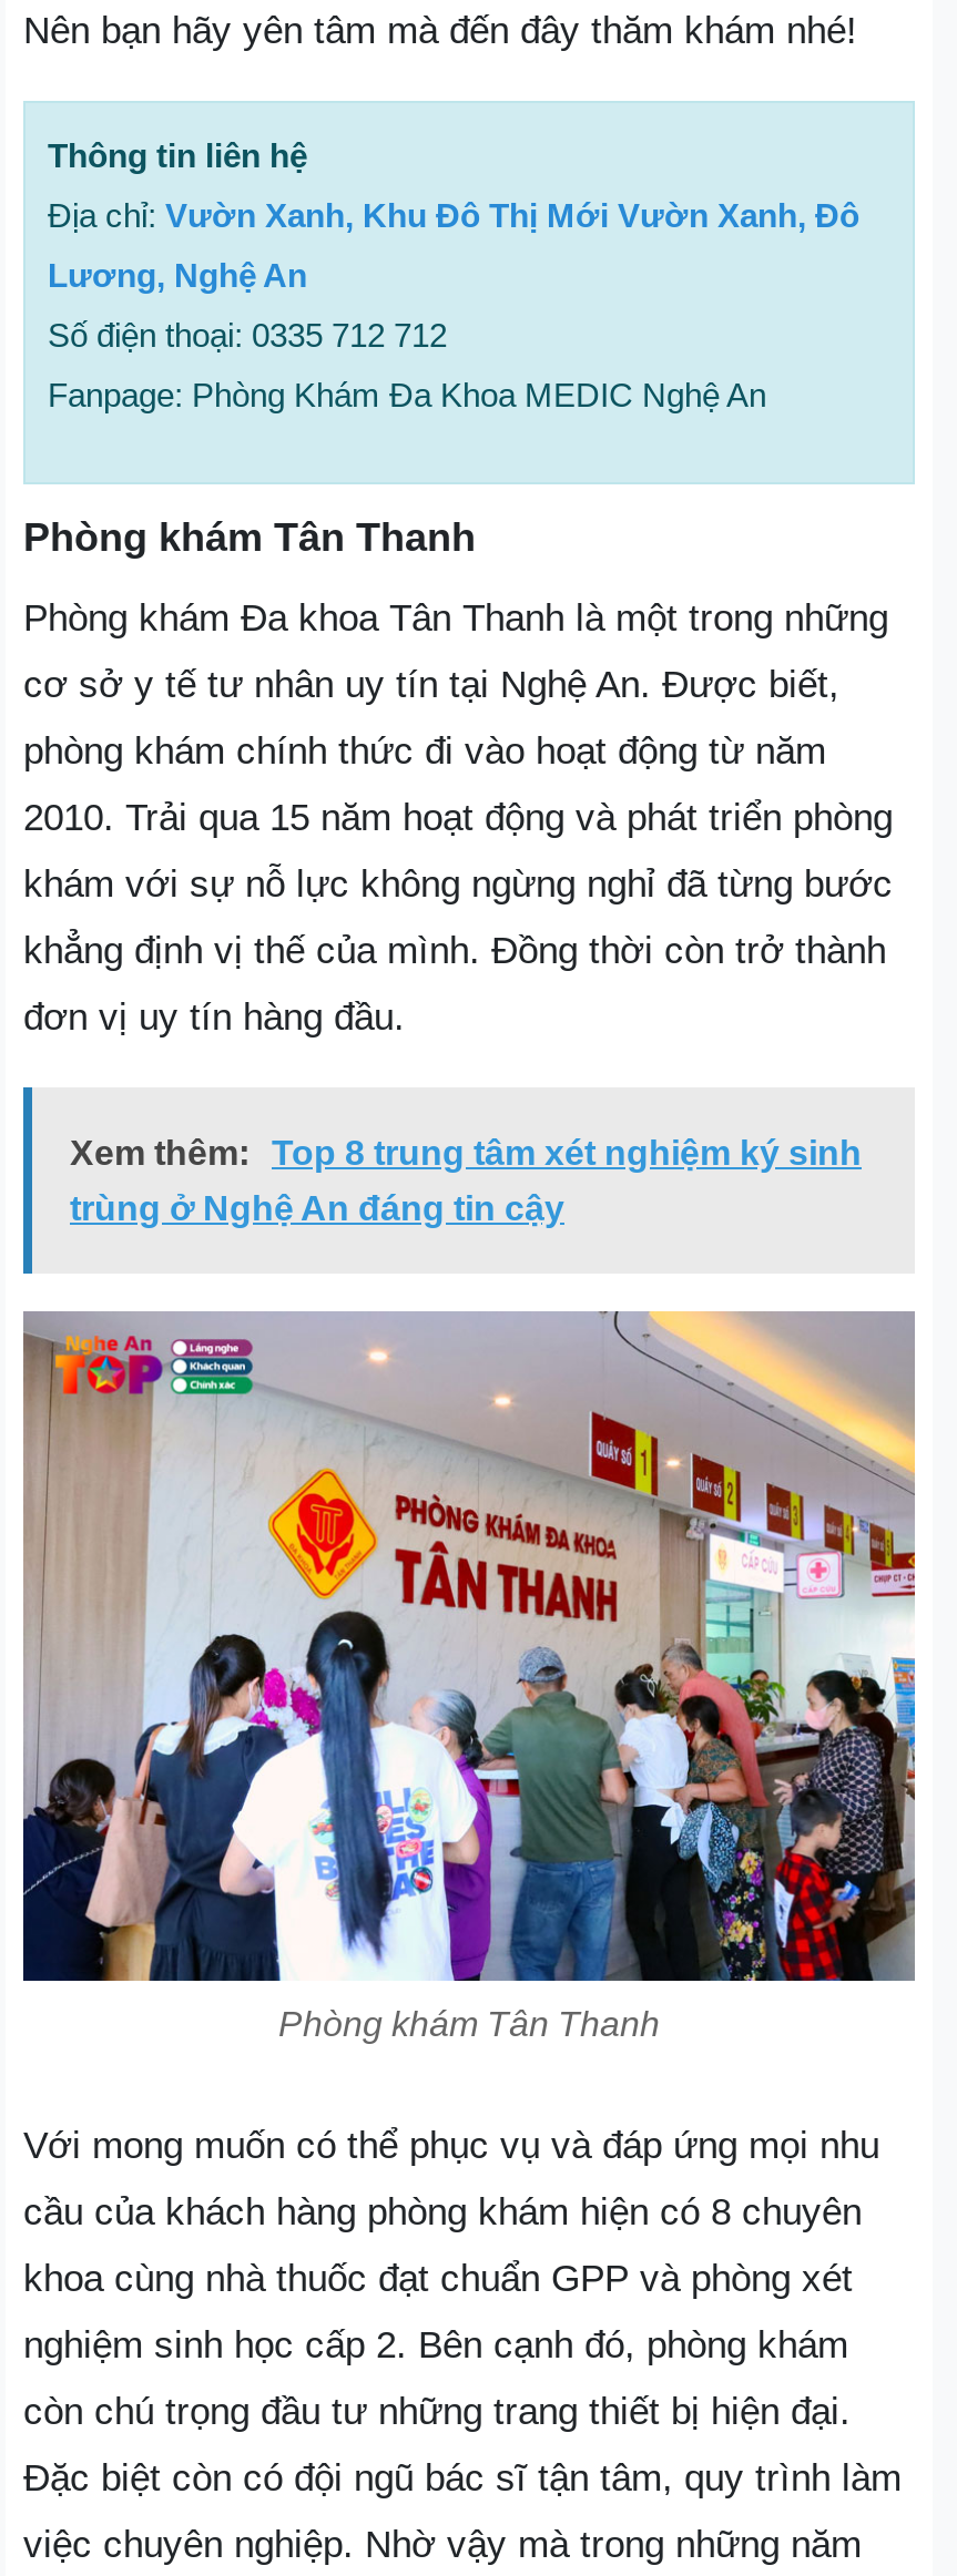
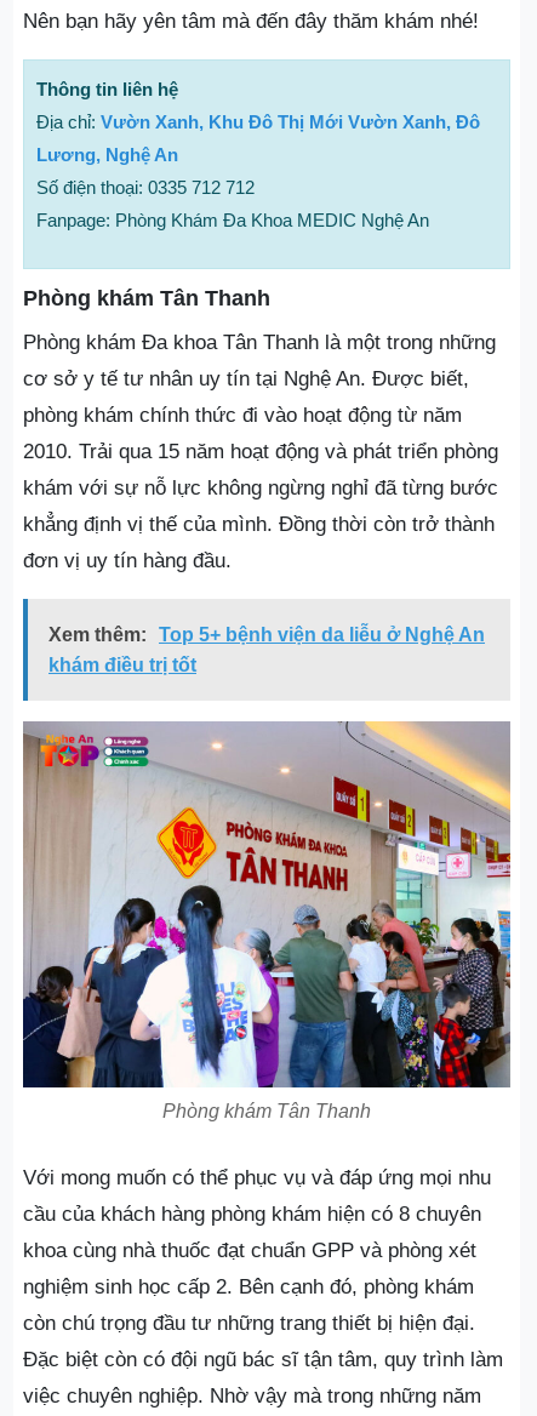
[70,1134,862,1172] Xem thêm: Top 8 trung tâm xét nghiệm ký sinh -> [48,624,485,645] Xem thêm: Top 5+ bệnh viện da liễu ở Nghệ An
[70,1189,564,1227] trùng ở Nghệ An đáng tin cậy -> [48,655,196,675] khám điều trị tốt

